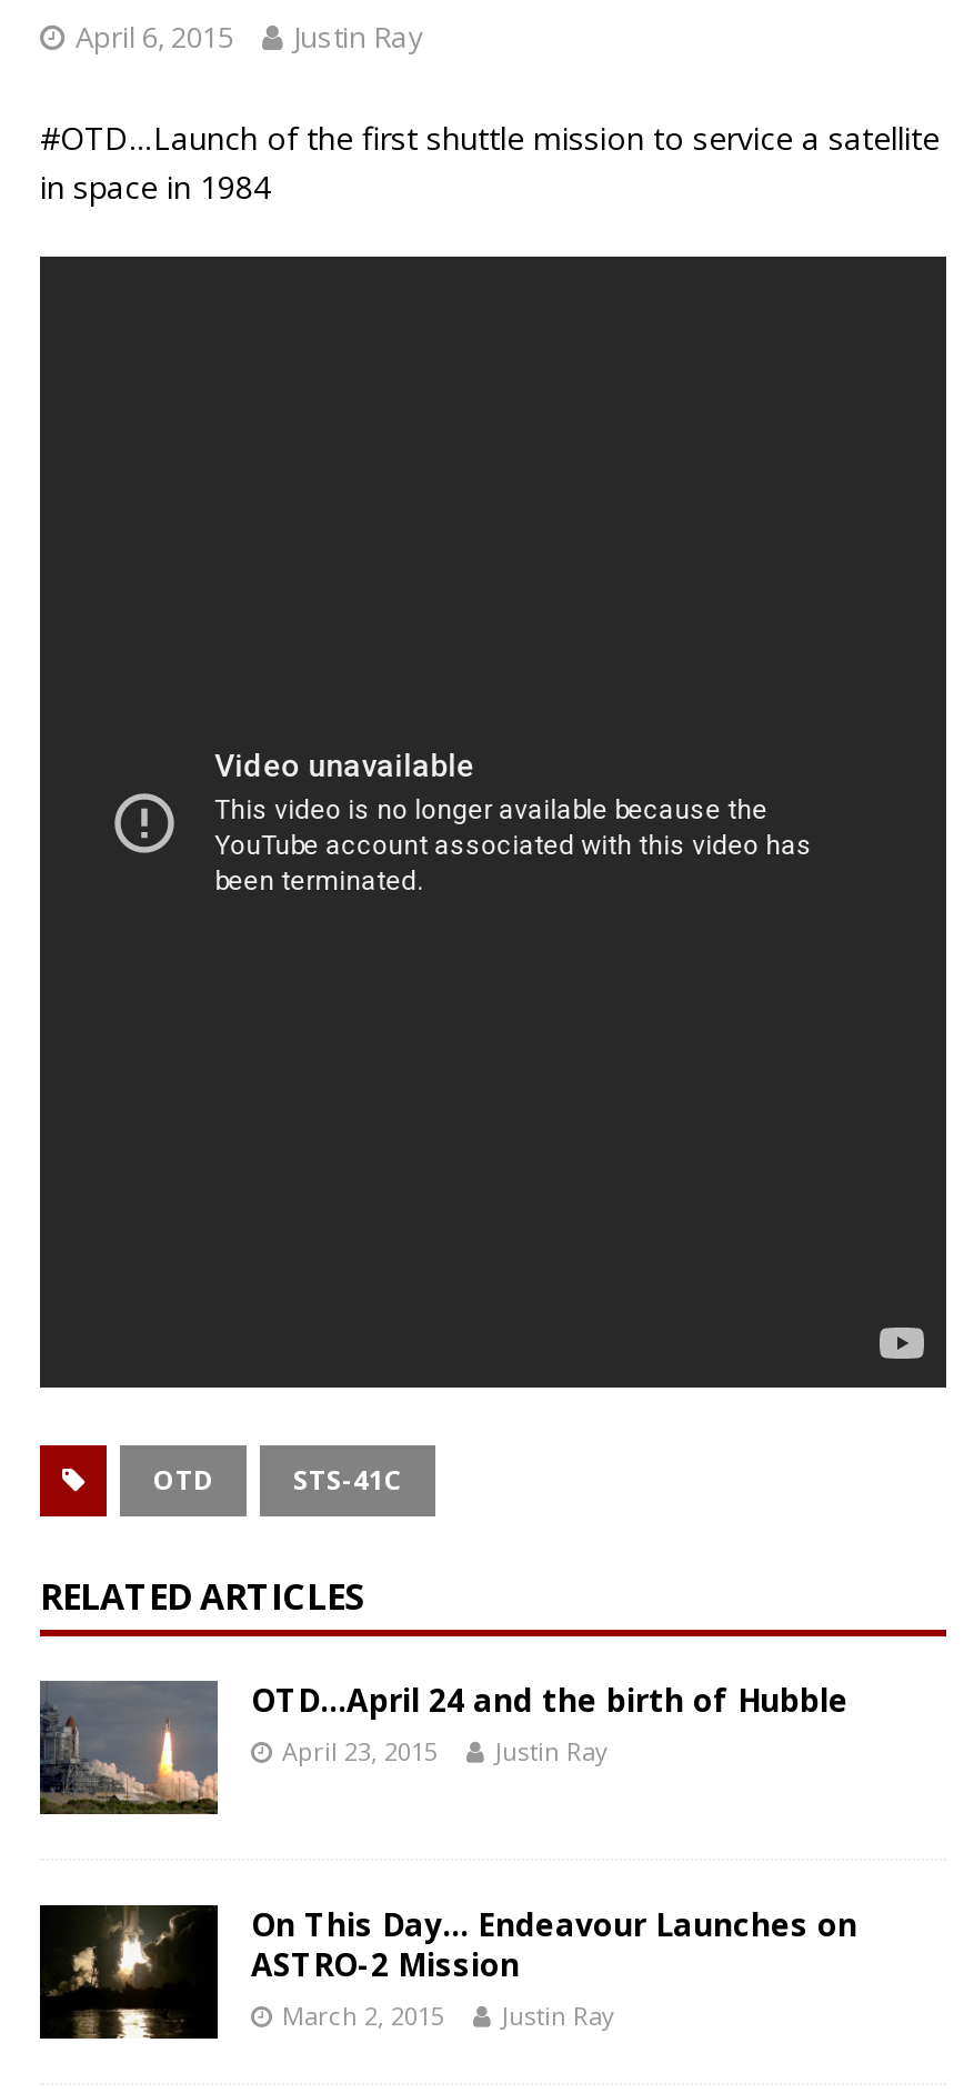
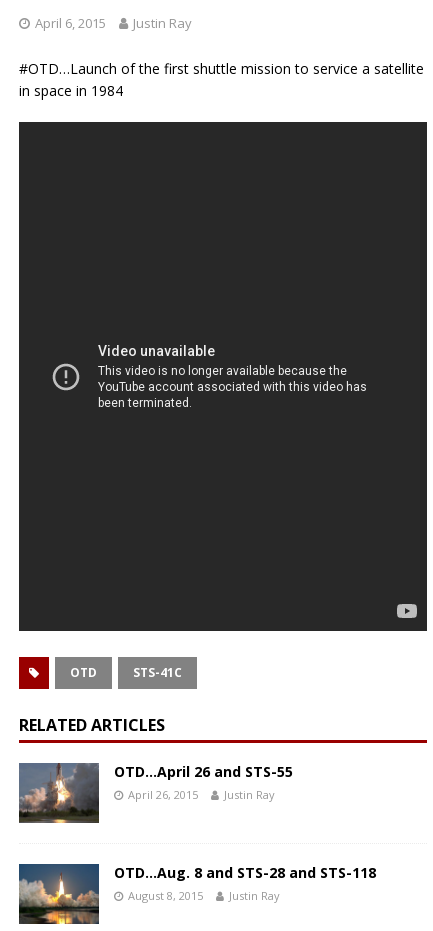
[40,1679,849,1816] [image] | OTD…April 24 and the birth of Hubble | April 23, 2015 -> [18,762,293,824] [image] | OTD…April 26 and STS-55 | April 26, 2015
[38,1903,857,2079] [image] | On This Day… Endeavour Launches on | ASTRO-2 Mission | March 2, 2015 -> [18,863,376,925] [image] | OTD…Aug. 8 and STS-28 and STS-118 | August 8, 2015

